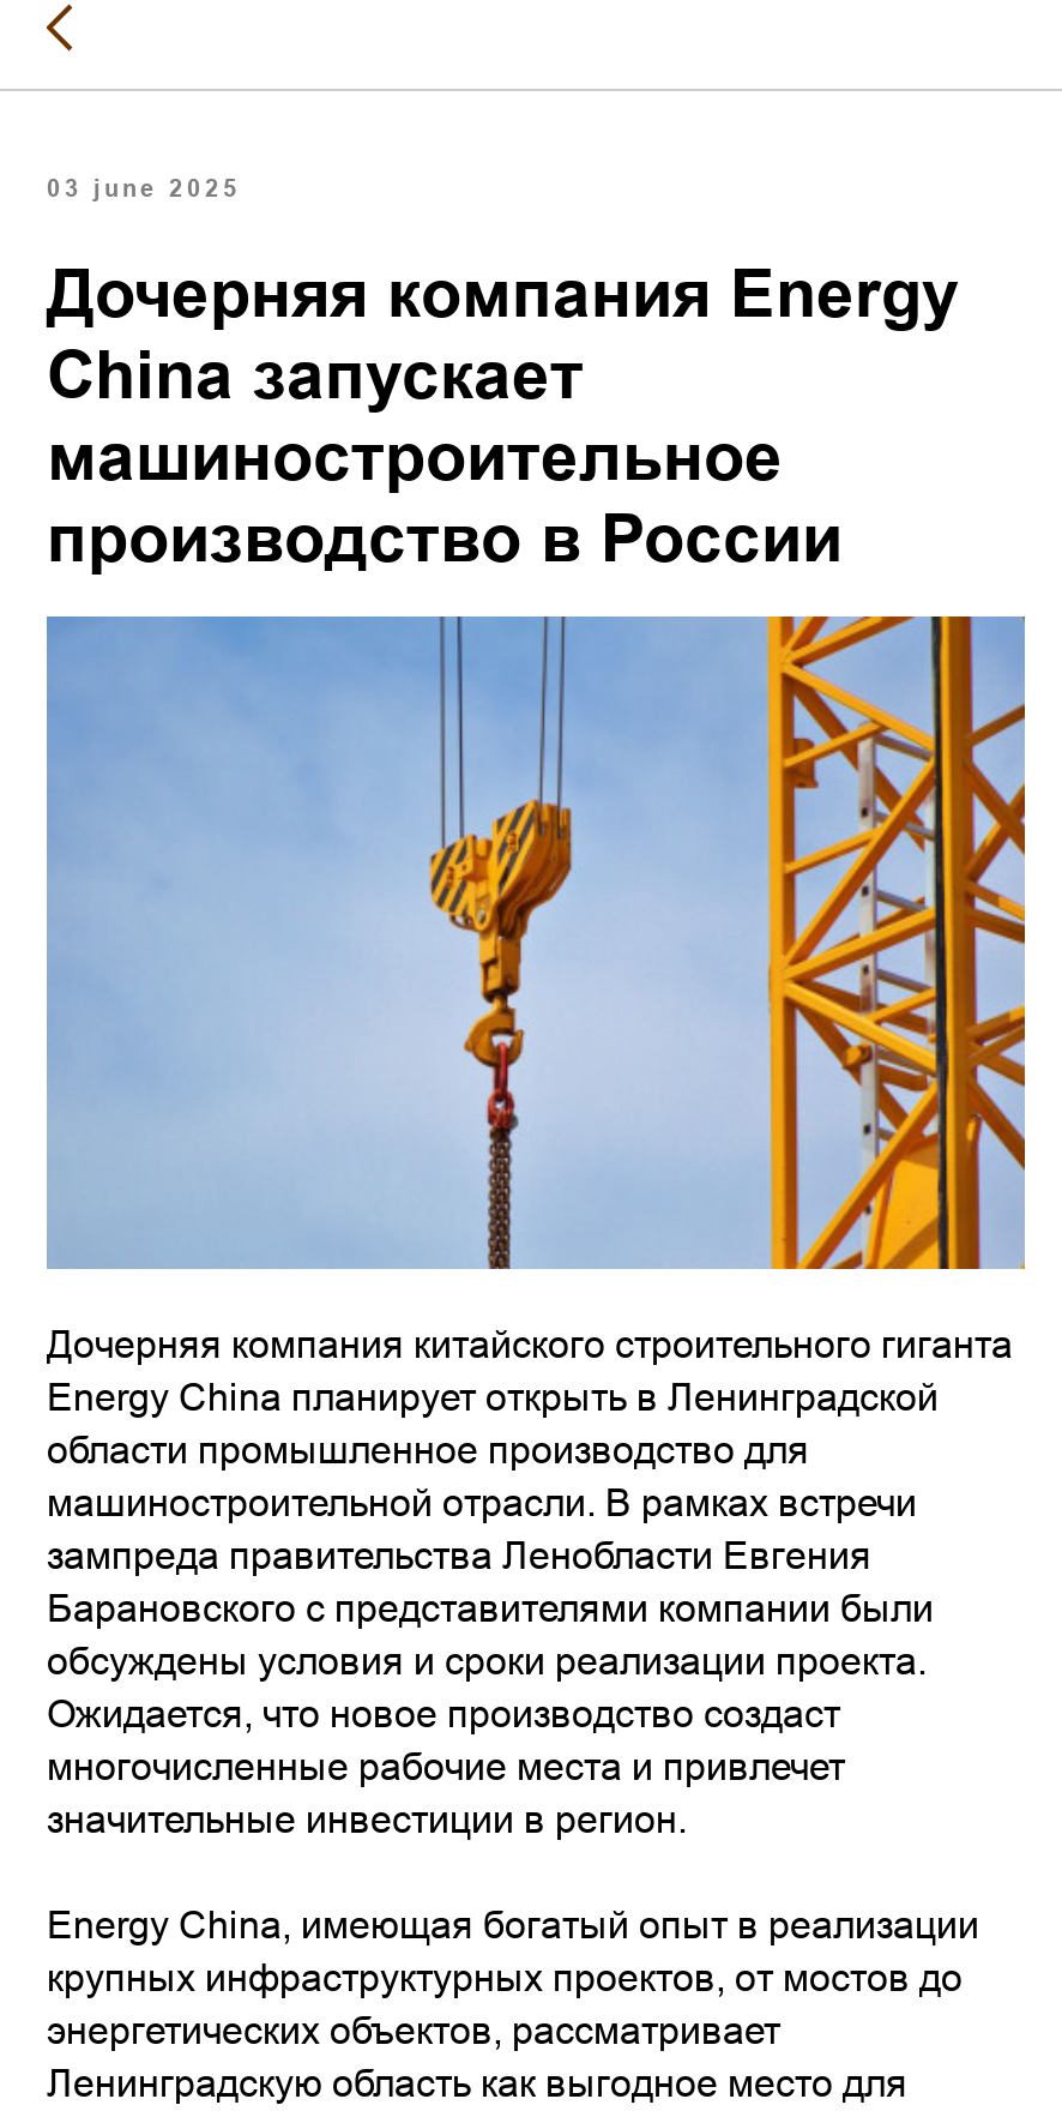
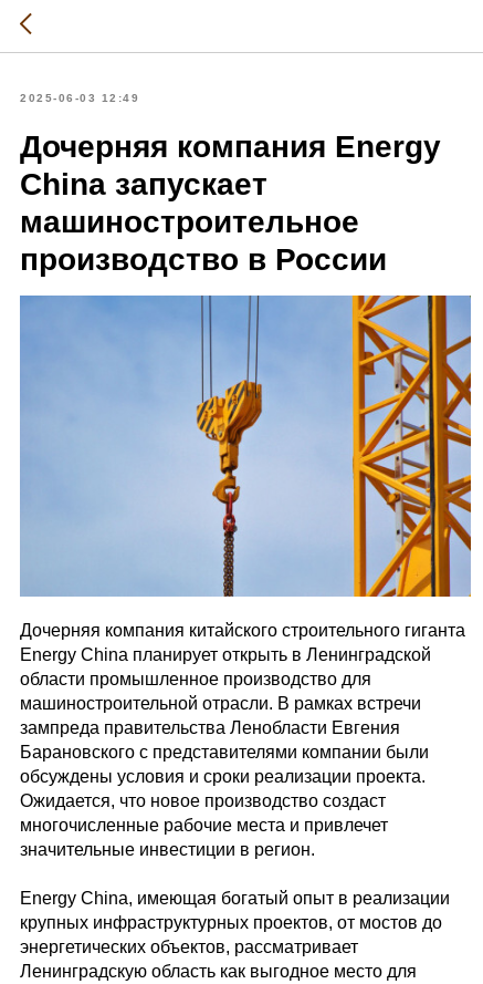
[47,173,241,202] 03 june 2025 -> [20,92,139,104] 2025-06-03 12:49

